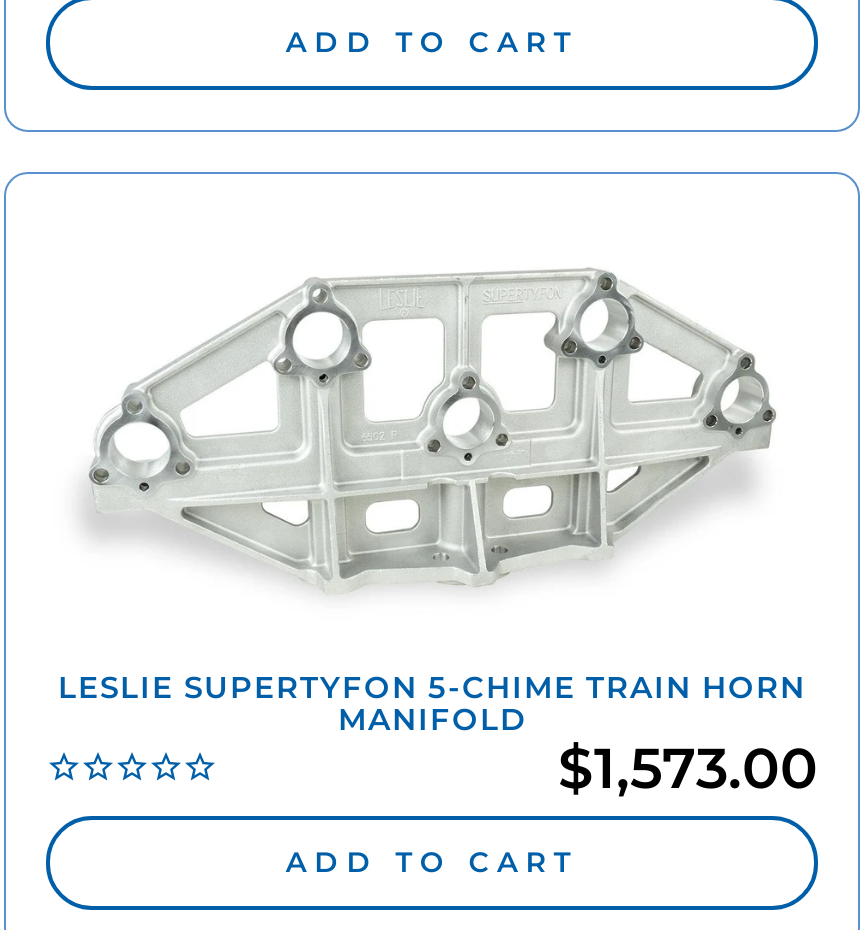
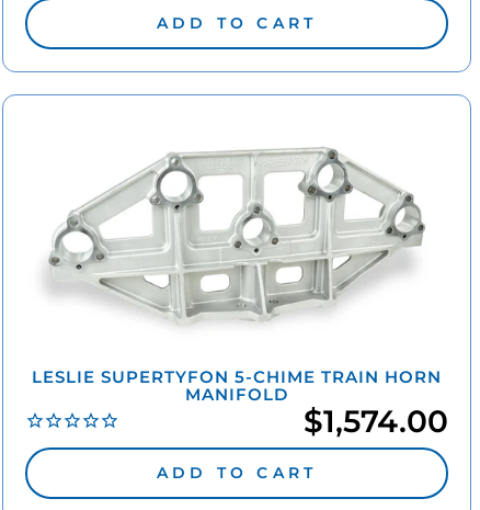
[558,734,818,802] $1,573.00 -> [304,403,448,440] $1,574.00

